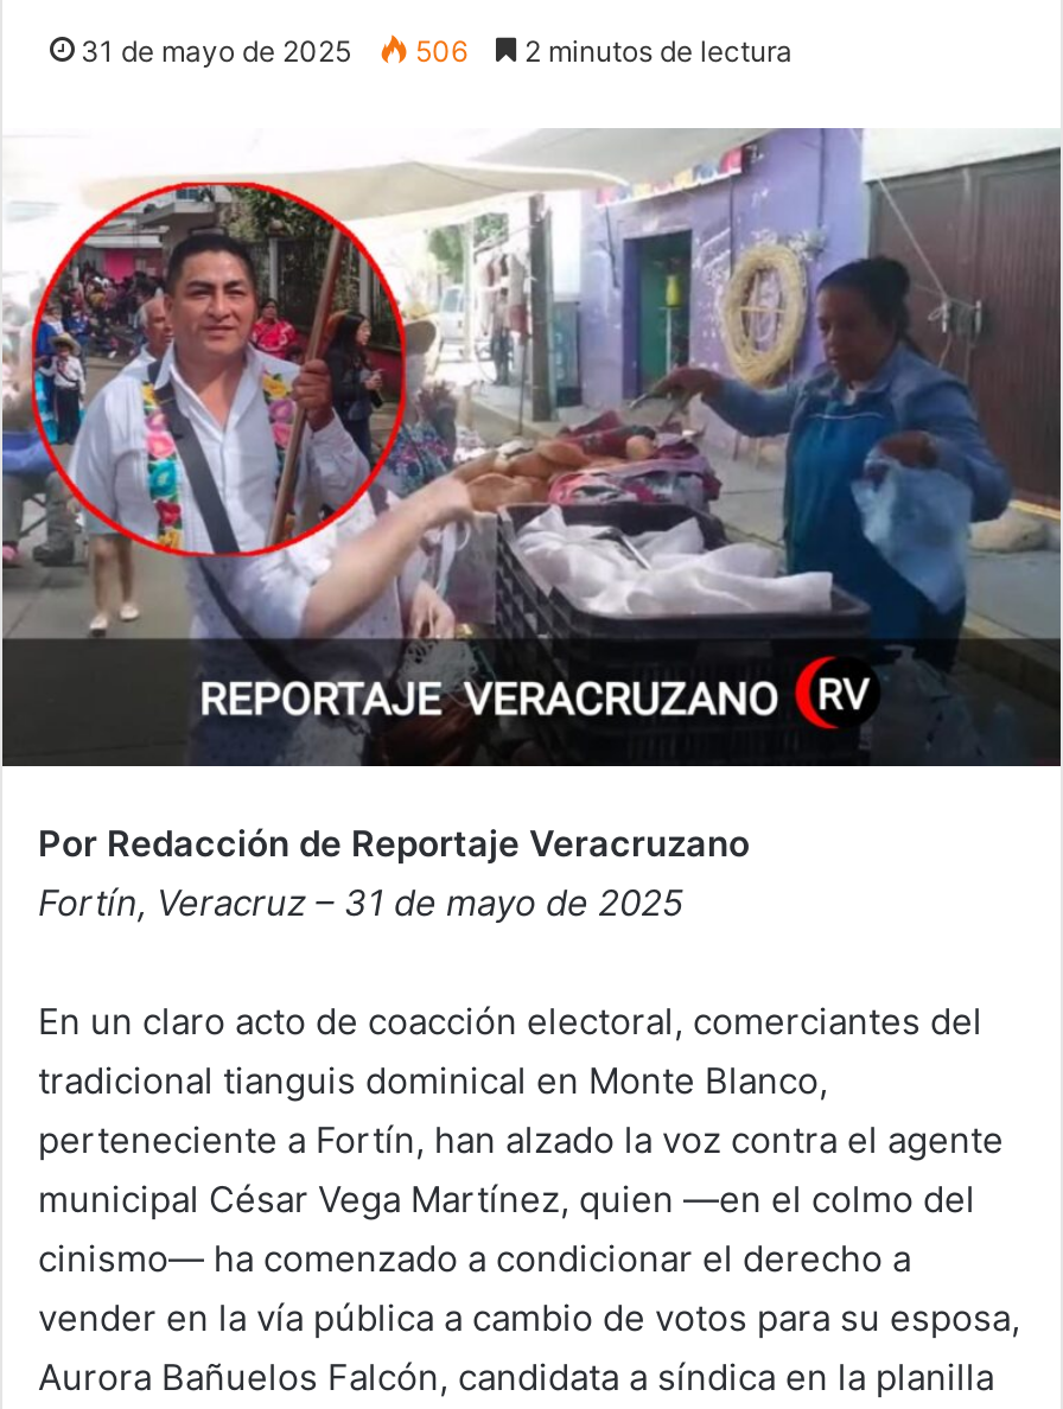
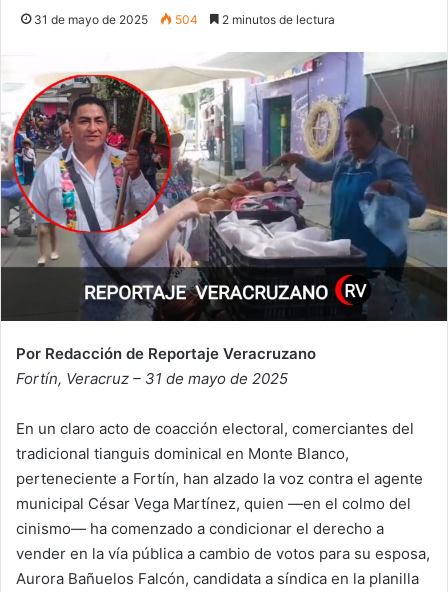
[81,33,793,69] 31 de mayo de 2025 506 2 minutos de lectura -> [34,12,335,27] 31 de mayo de 2025 504 2 minutos de lectura

